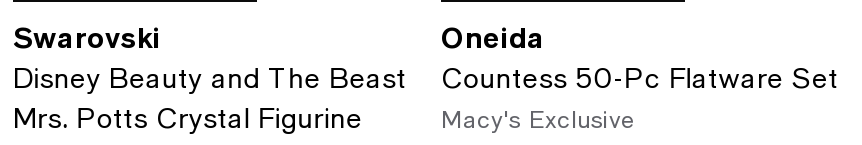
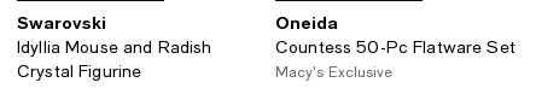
[13,62,407,134] Disney Beauty and The Beast | Mrs. Potts Crystal Figurine -> [17,37,212,81] Idyllia Mouse and Radish | Crystal Figurine

